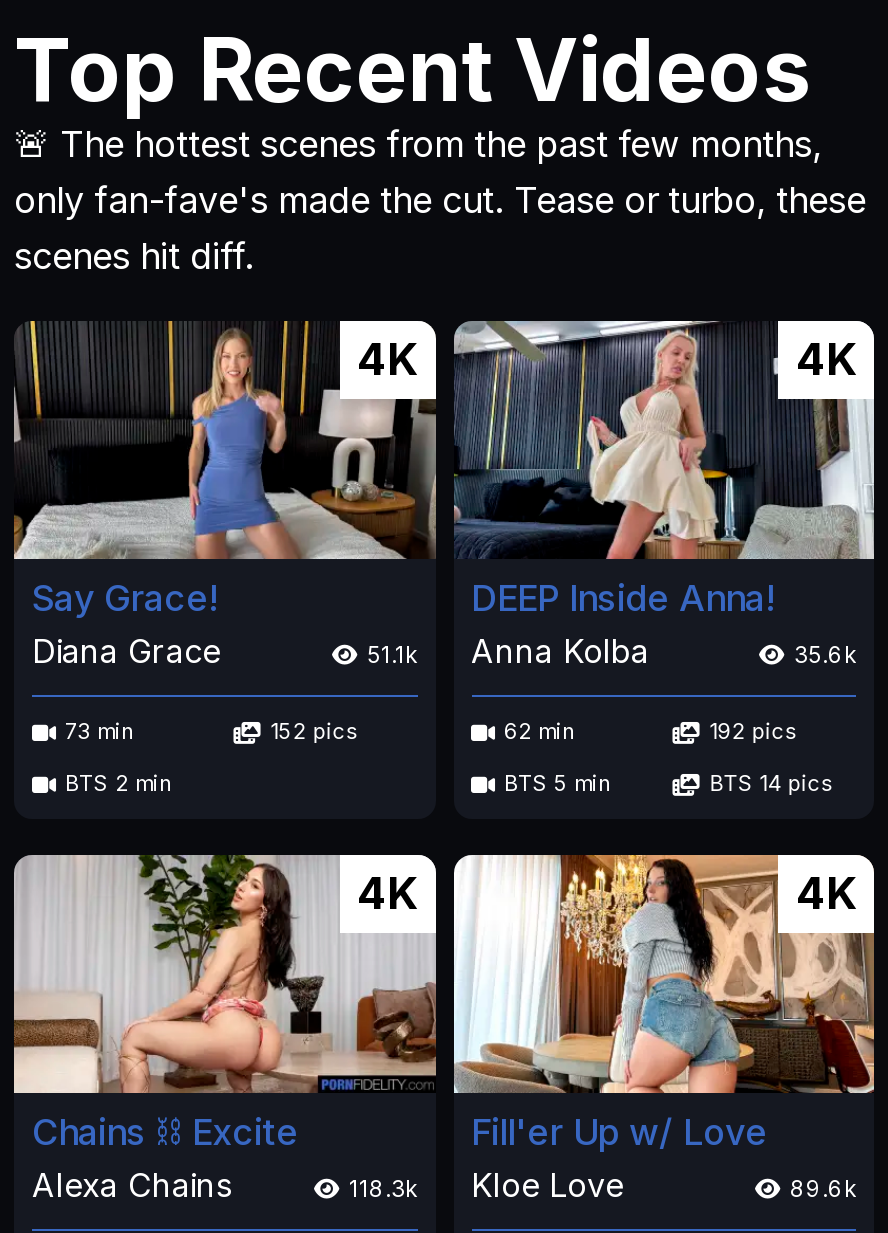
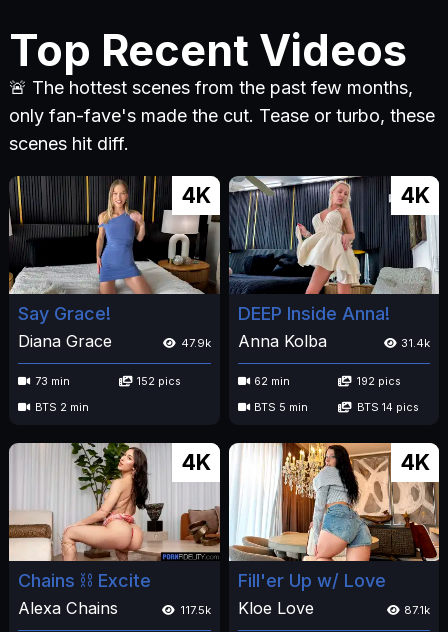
[367,631,649,671] 51.1k Anna Kolba -> [180,331,326,351] 47.9k Anna Kolba
[794,641,856,669] 35.6k -> [401,336,430,350] 31.4k
[349,1165,623,1205] 118.3k Kloe Love -> [179,598,313,618] 117.5k Kloe Love
[790,1175,856,1203] 89.6k -> [404,603,430,617] 87.1k

